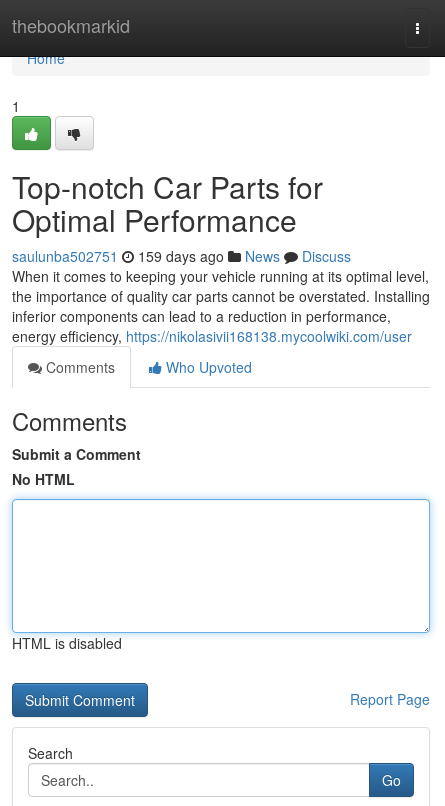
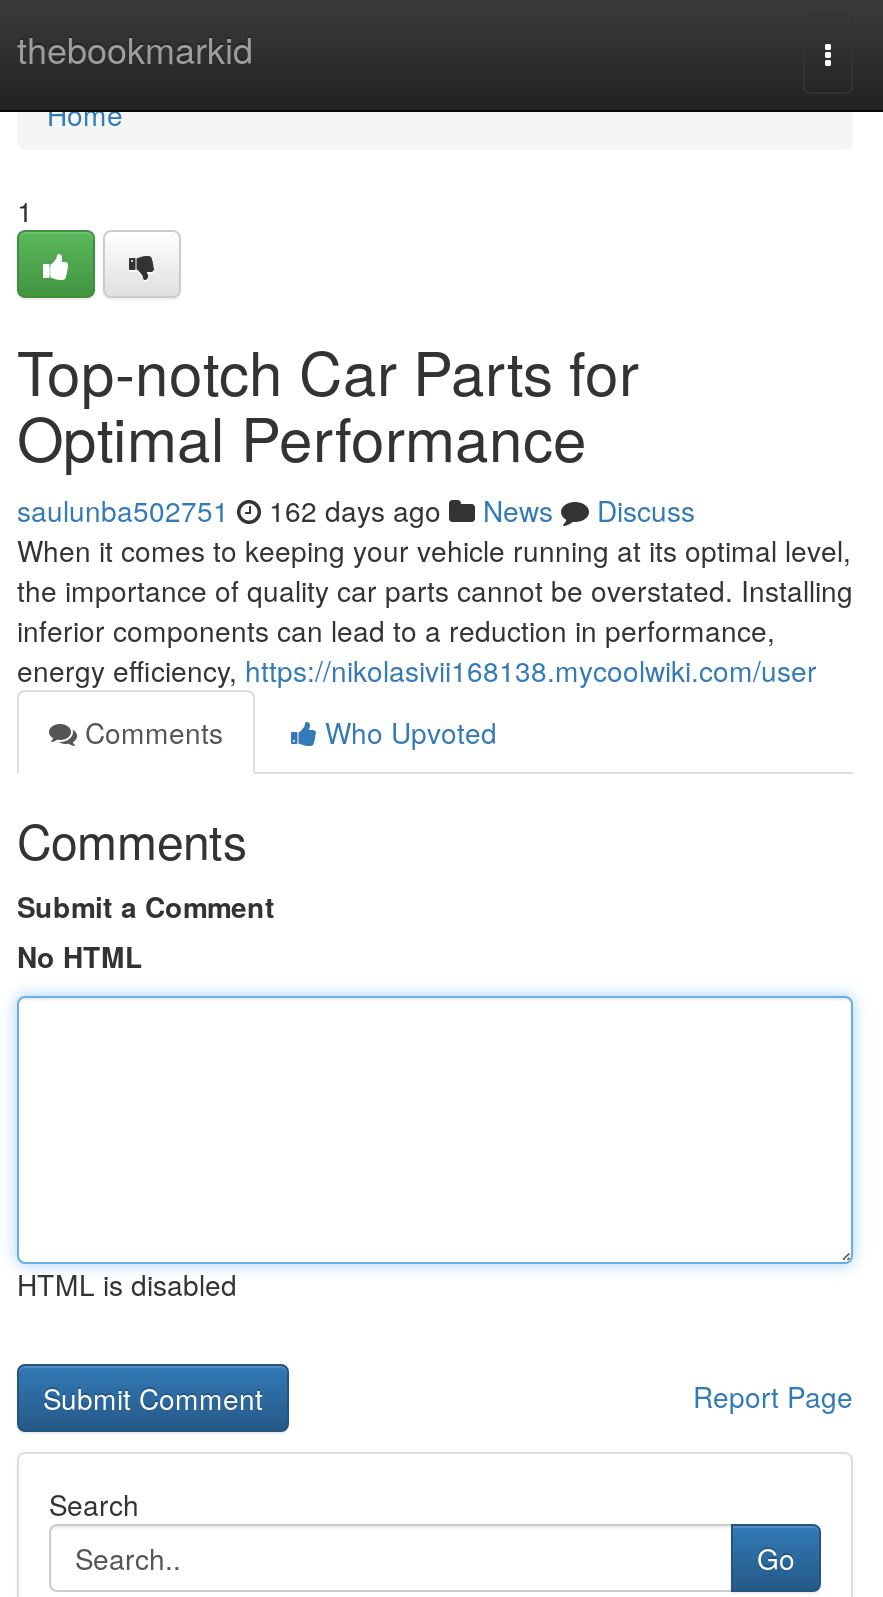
[12,246,351,266] saulunba502751 159 days ago News Discuss -> [17,490,695,530] saulunba502751 162 days ago News Discuss

